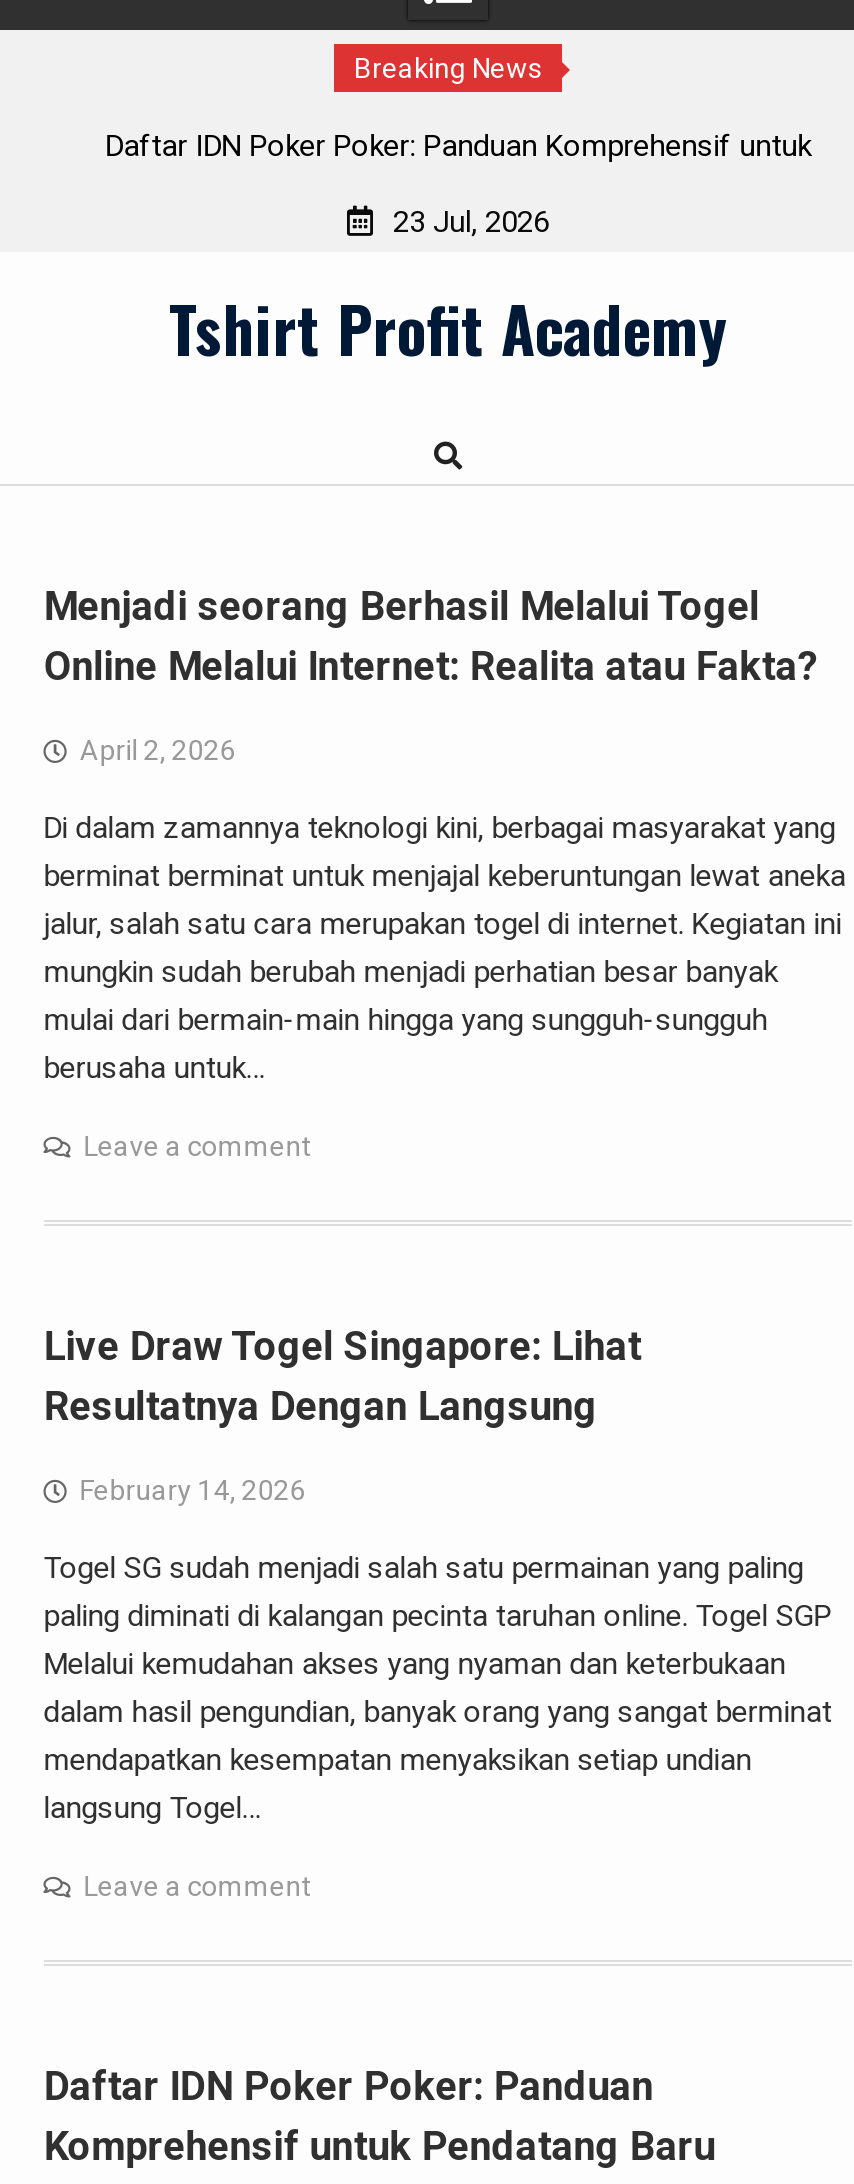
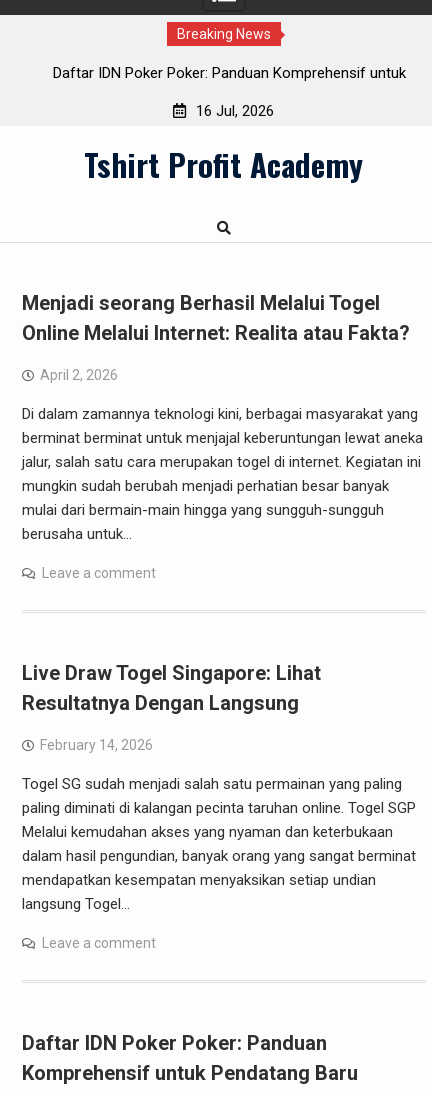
[393,204,549,240] 23 Jul, 2026 -> [196,102,274,120] 16 Jul, 2026

